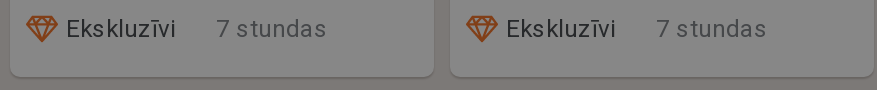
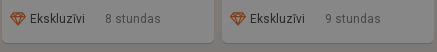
[66,14,328,42] Ekskluzīvi 7 stundas -> [30,11,161,25] Ekskluzīvi 8 stundas
[506,14,768,42] Ekskluzīvi 7 stundas -> [250,11,381,25] Ekskluzīvi 9 stundas

